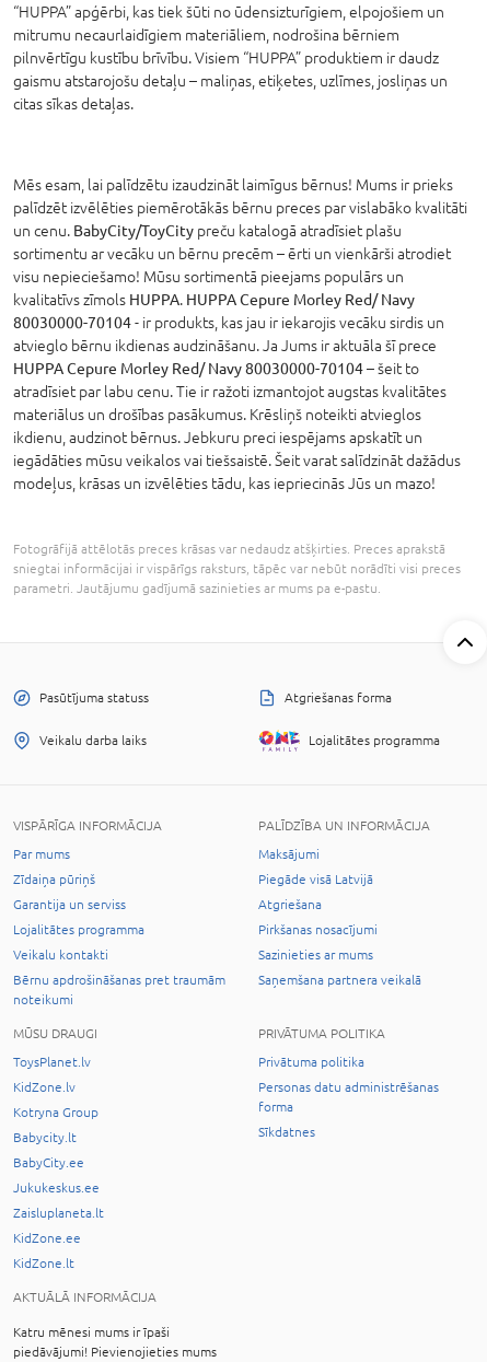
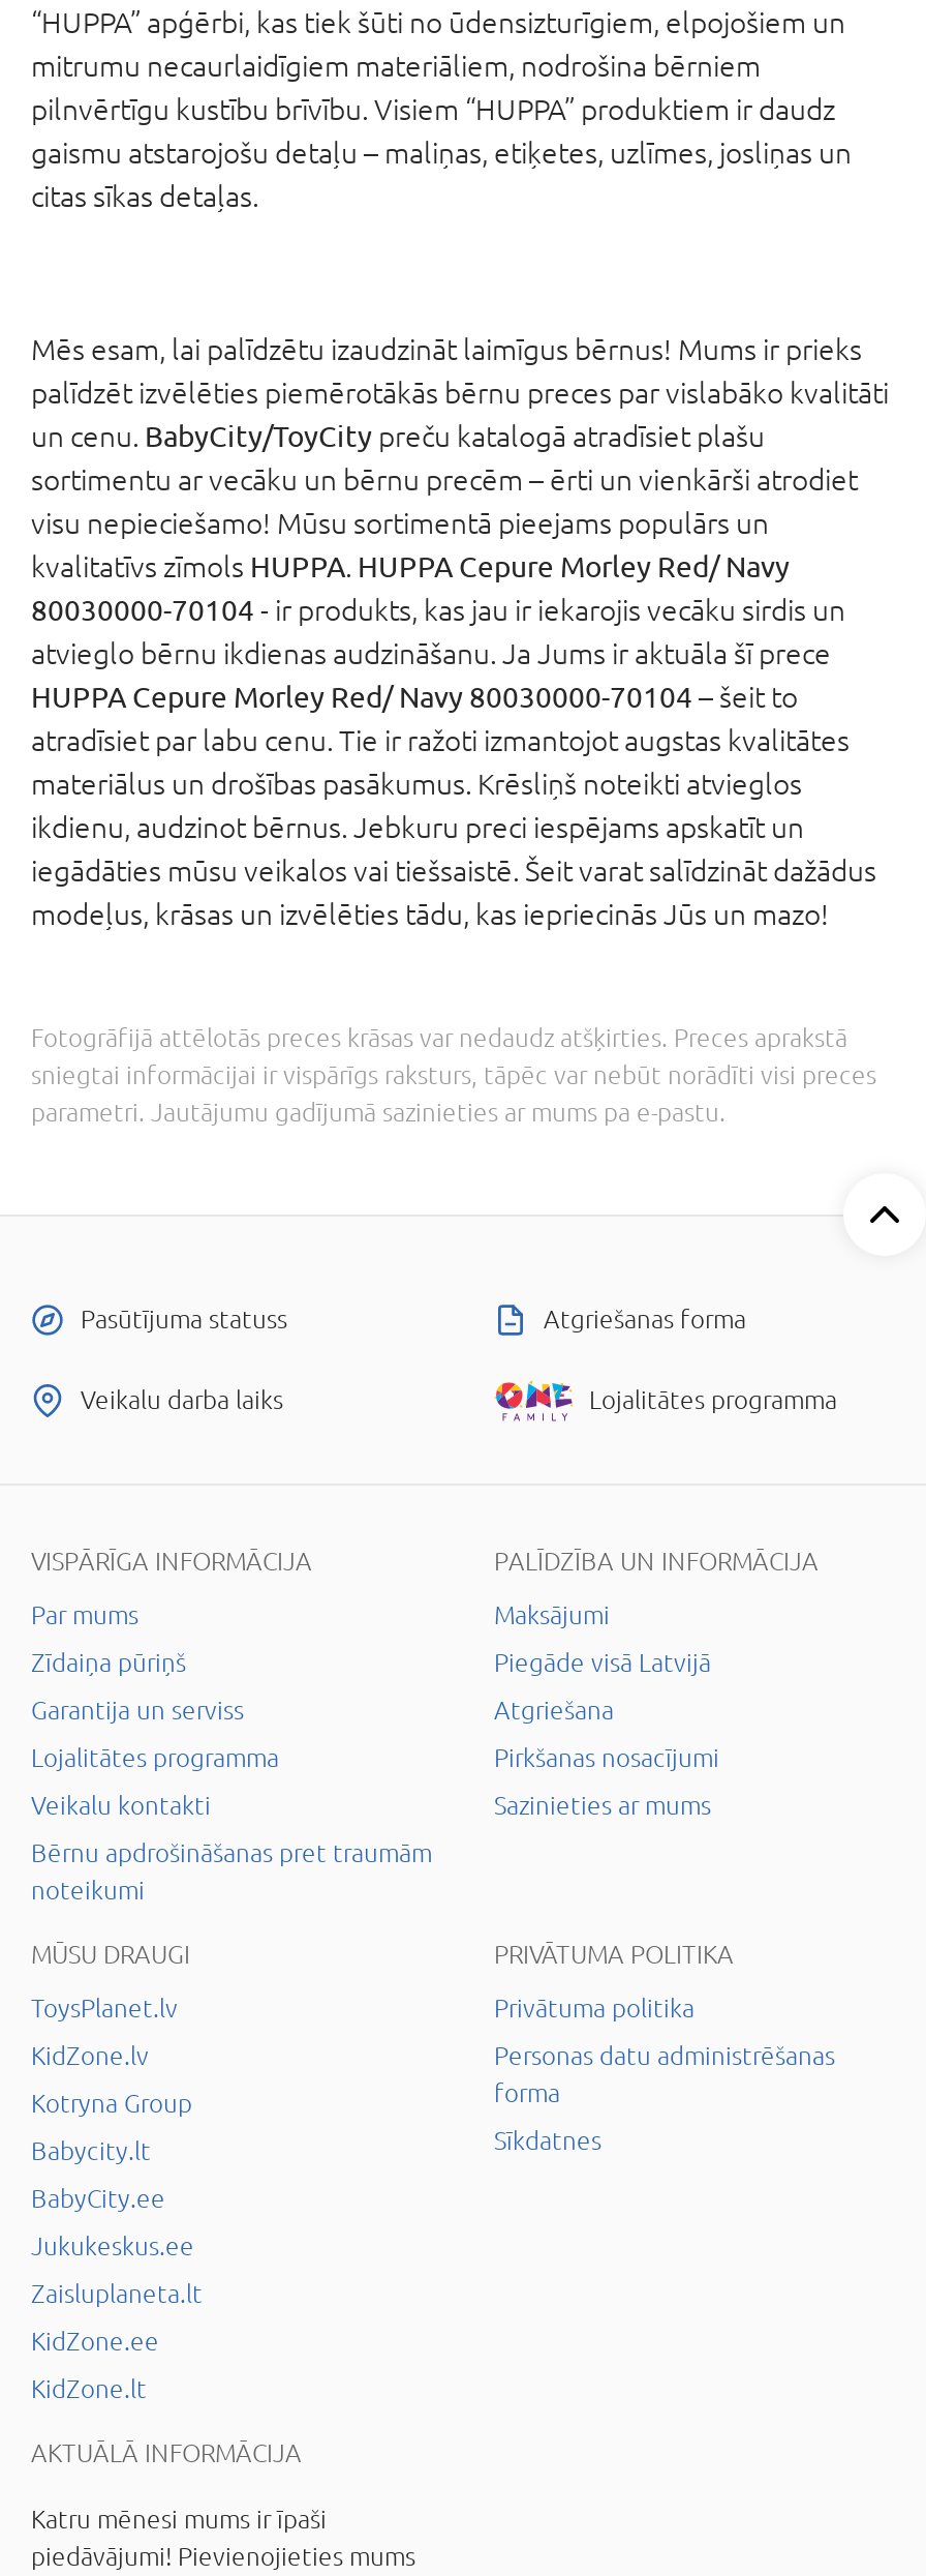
[258,972,421,988] Saņemšana partnera veikalā -> none

